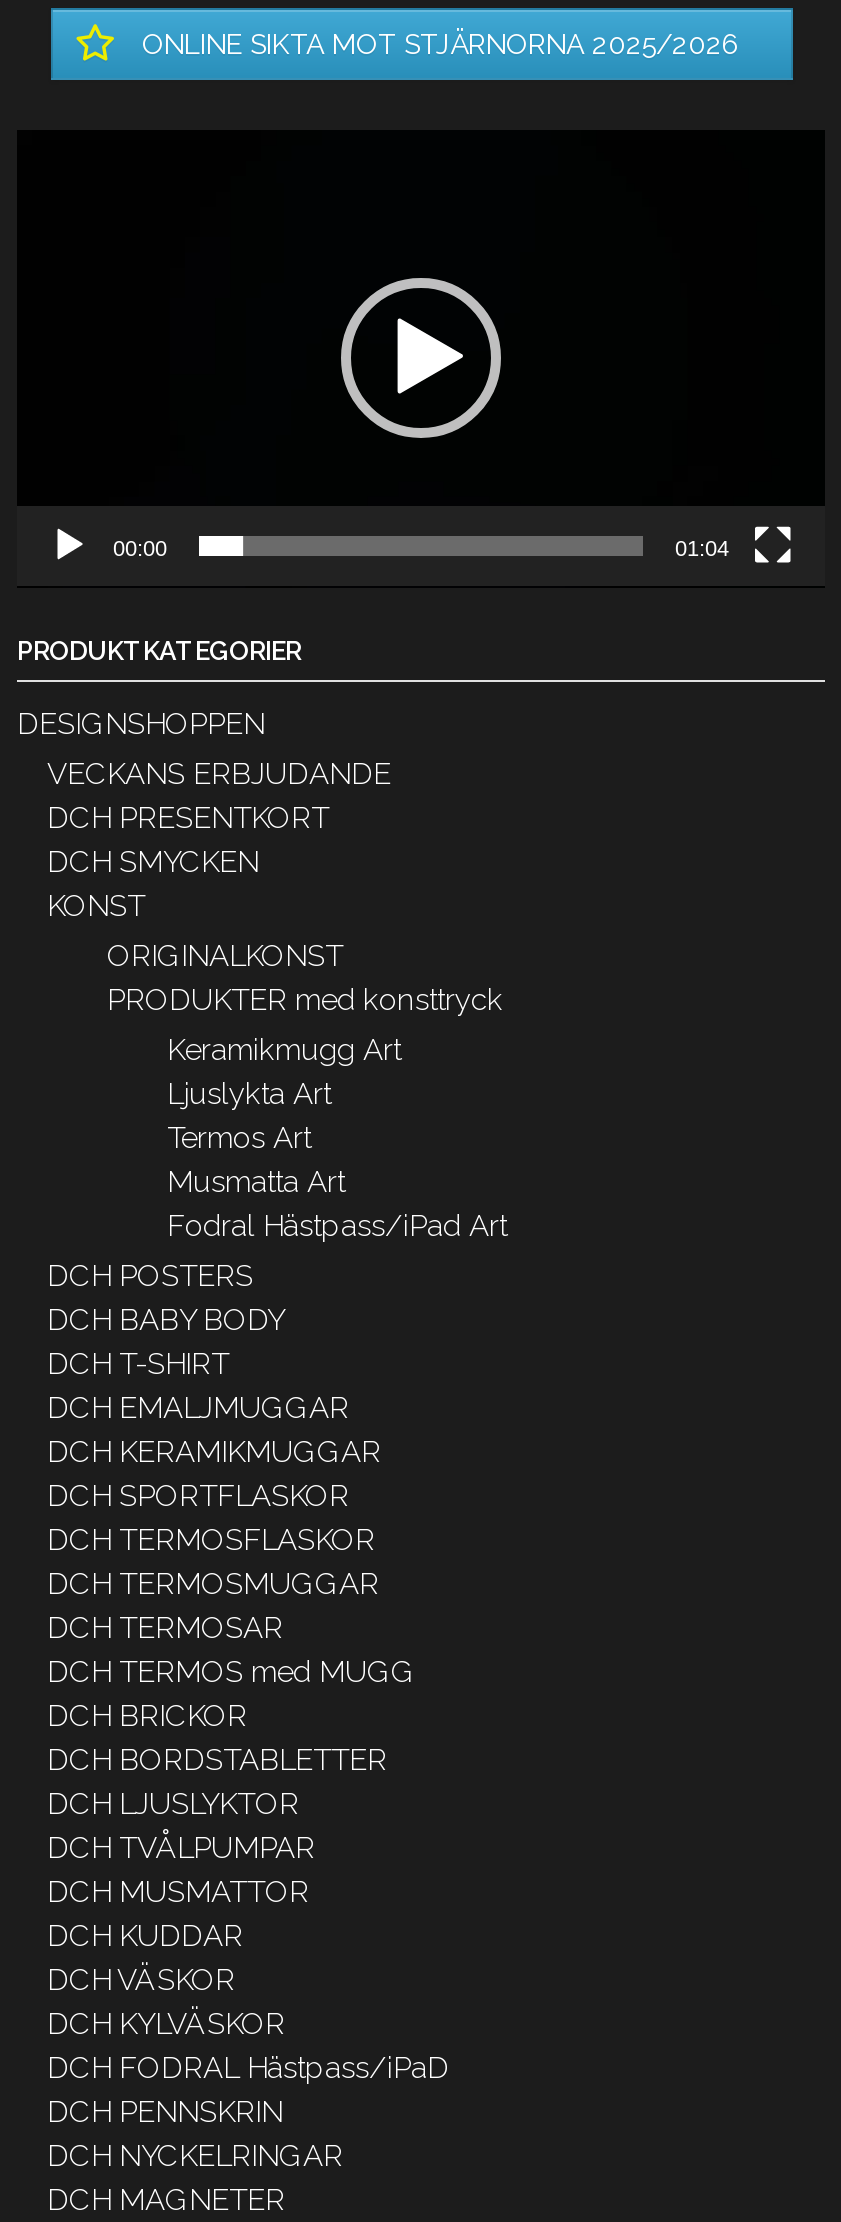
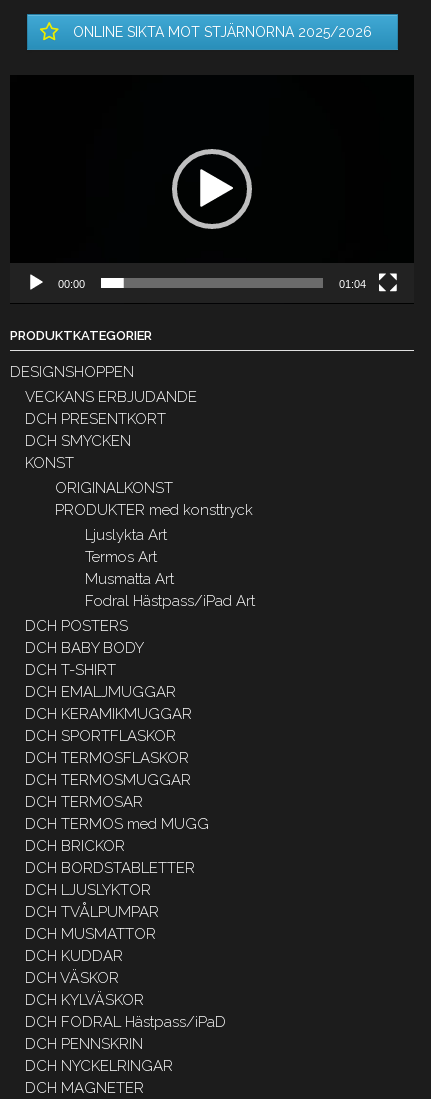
[167,1032,401,1068] Keramikmugg Art -> none

